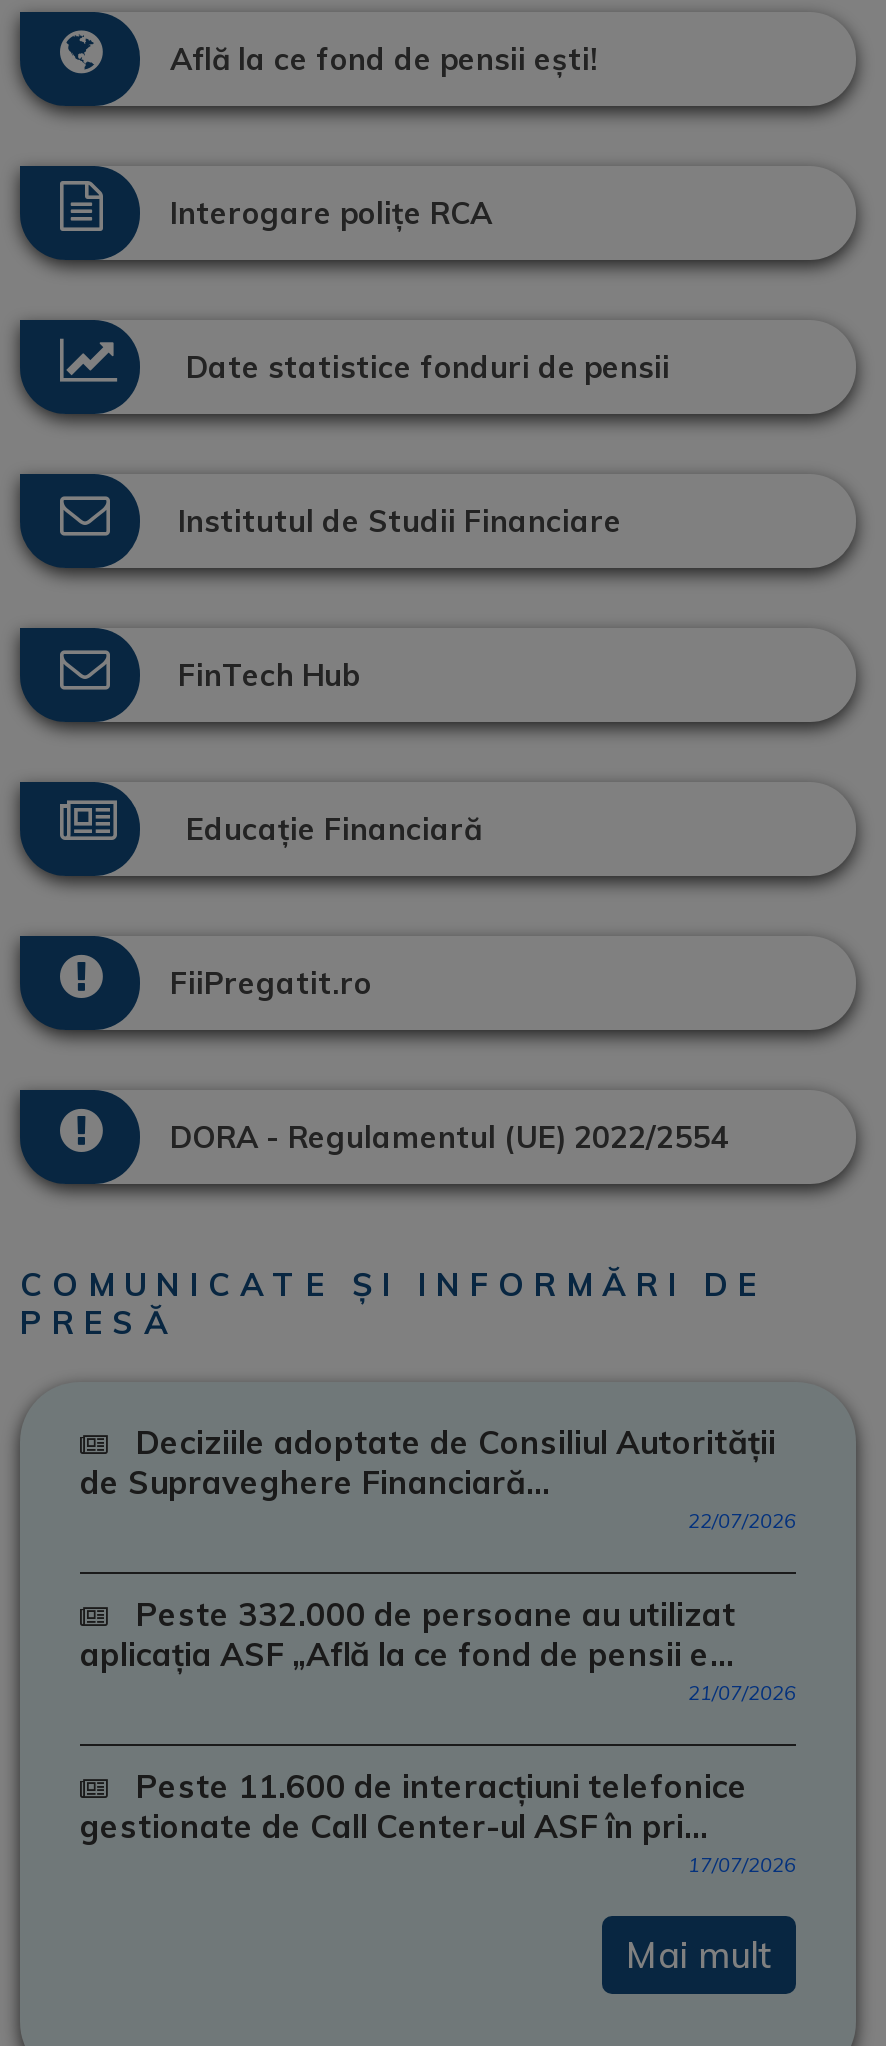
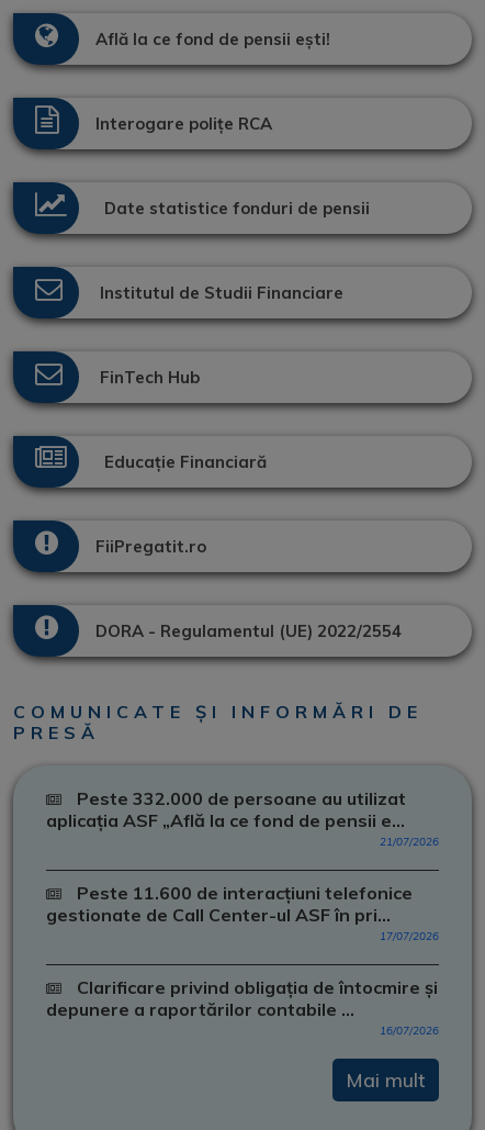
[80,1422,796,1534] Deciziile adoptate de Consiliul Autorității | de Supraveghere Financiară... | 22/07/2026 -> none
moved [80,1594,796,1878] -> [46,787,439,943]: Peste 332.000 de persoane au utilizat | aplicația ASF „Află la ce fond de pensii e... | 21/07/2026 | Peste 11.600 de interacțiuni telefonice | gestionate de Call Center-ul ASF în pri... | 17/07/2026
none -> [46,976,439,1038] Clarificare privind obligația de întocmire și | depunere a raportărilor contabile ... | 16/07/2026

